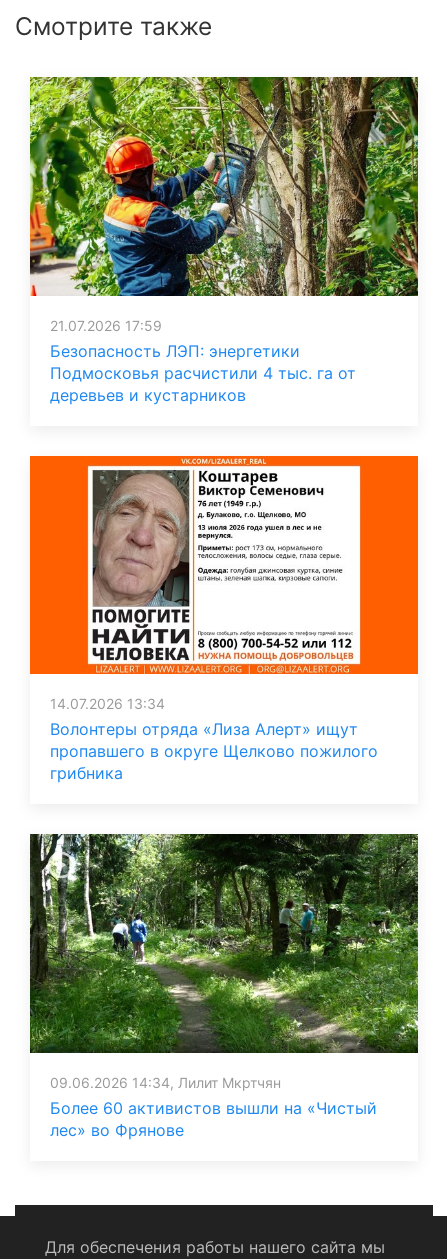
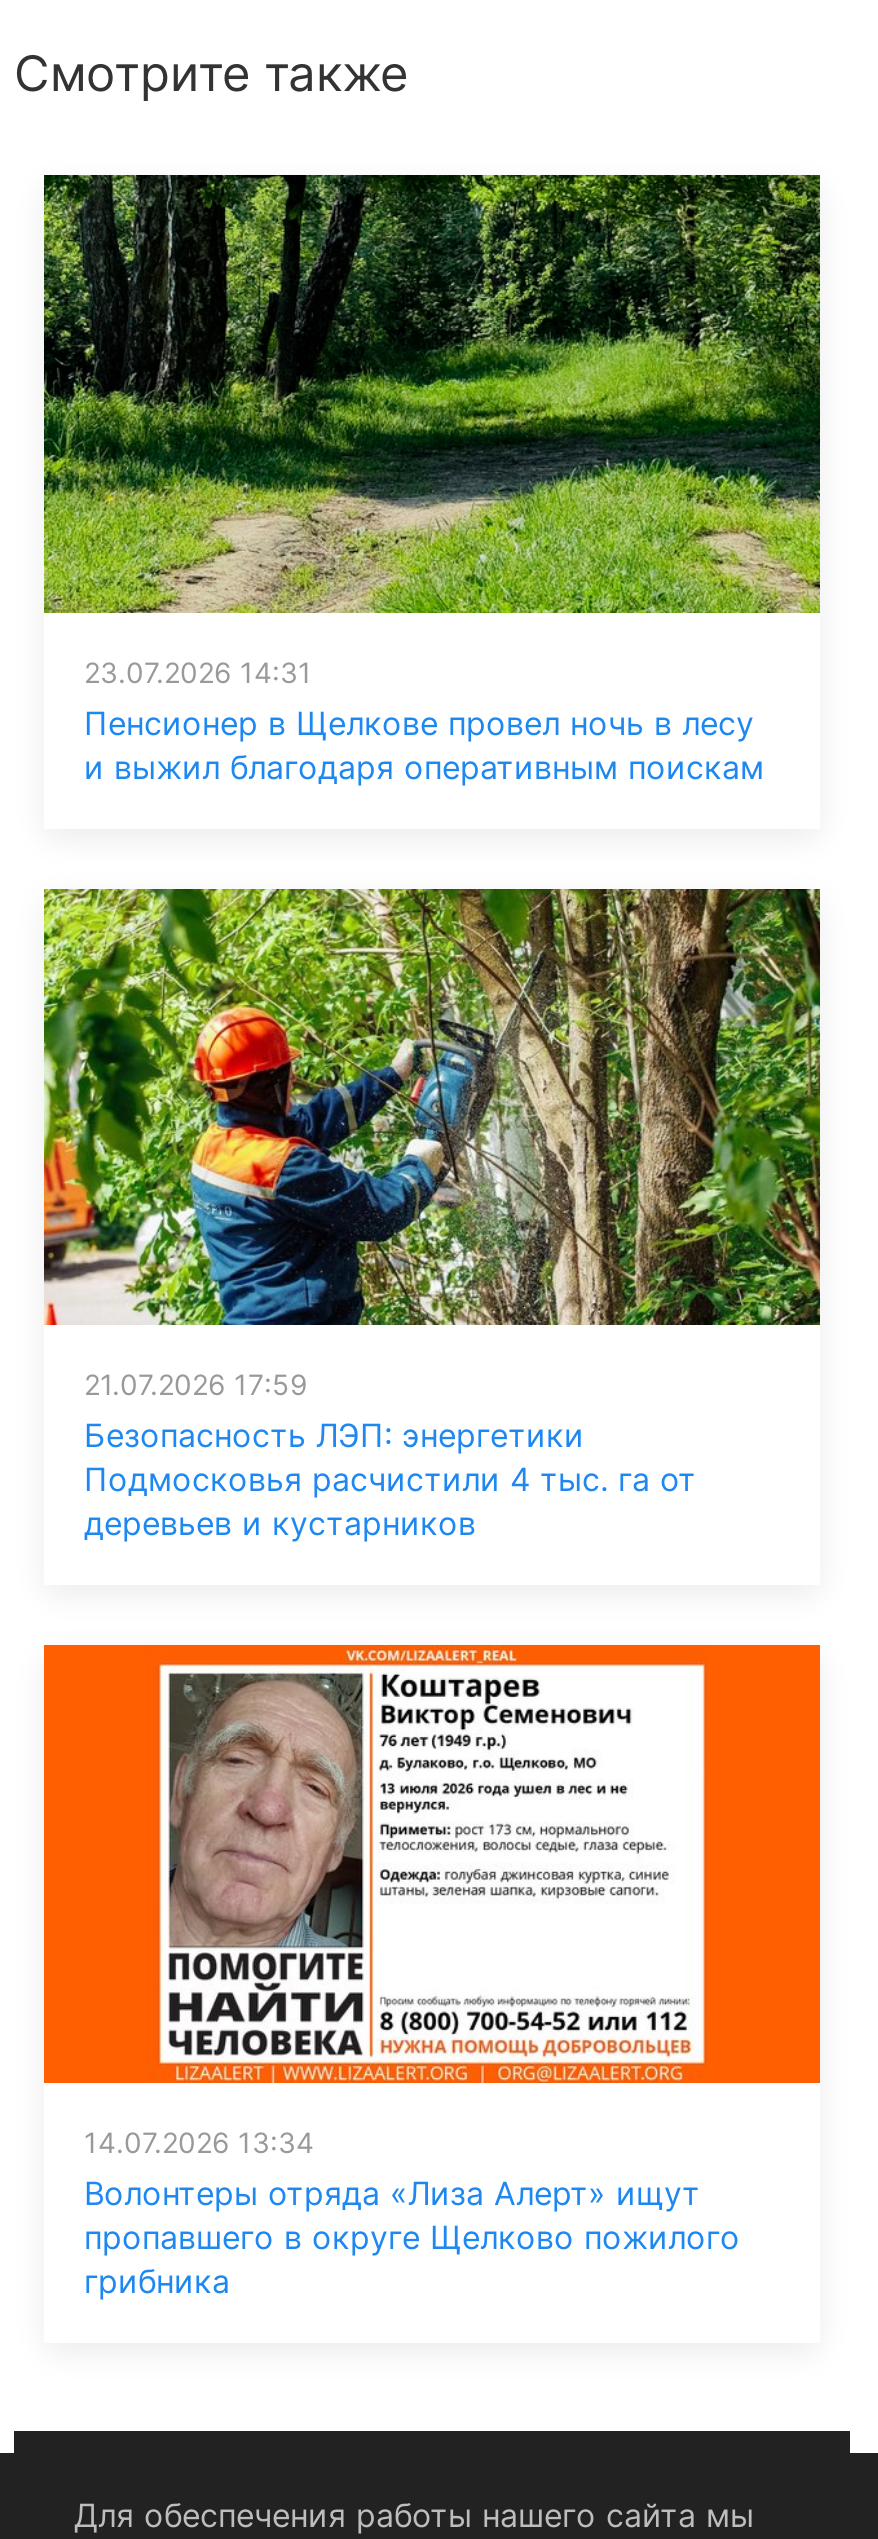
none -> [42,173,822,787] [image] | 23.07.2026 14:31 | Пенсионер в Щелкове провел ночь в лесу | и выжил благодаря оперативным поискам
moved [27,76,421,783] -> [38,885,826,2301]: [image] | 21.07.2026 17:59 | Безопасность ЛЭП: энергетики | ... | пропавшего в округе Щелково пожилого | грибника
[29,833,419,1140] [image] | 09.06.2026 14:34, Лилит Мкртчян | Более 60 активистов вышли на «Чистый | лес» во Фрянове -> none

